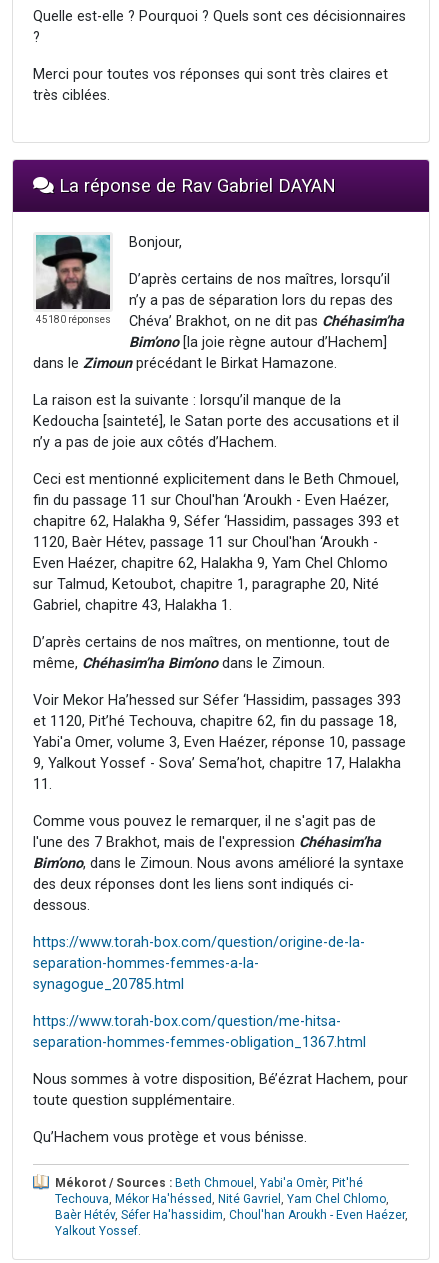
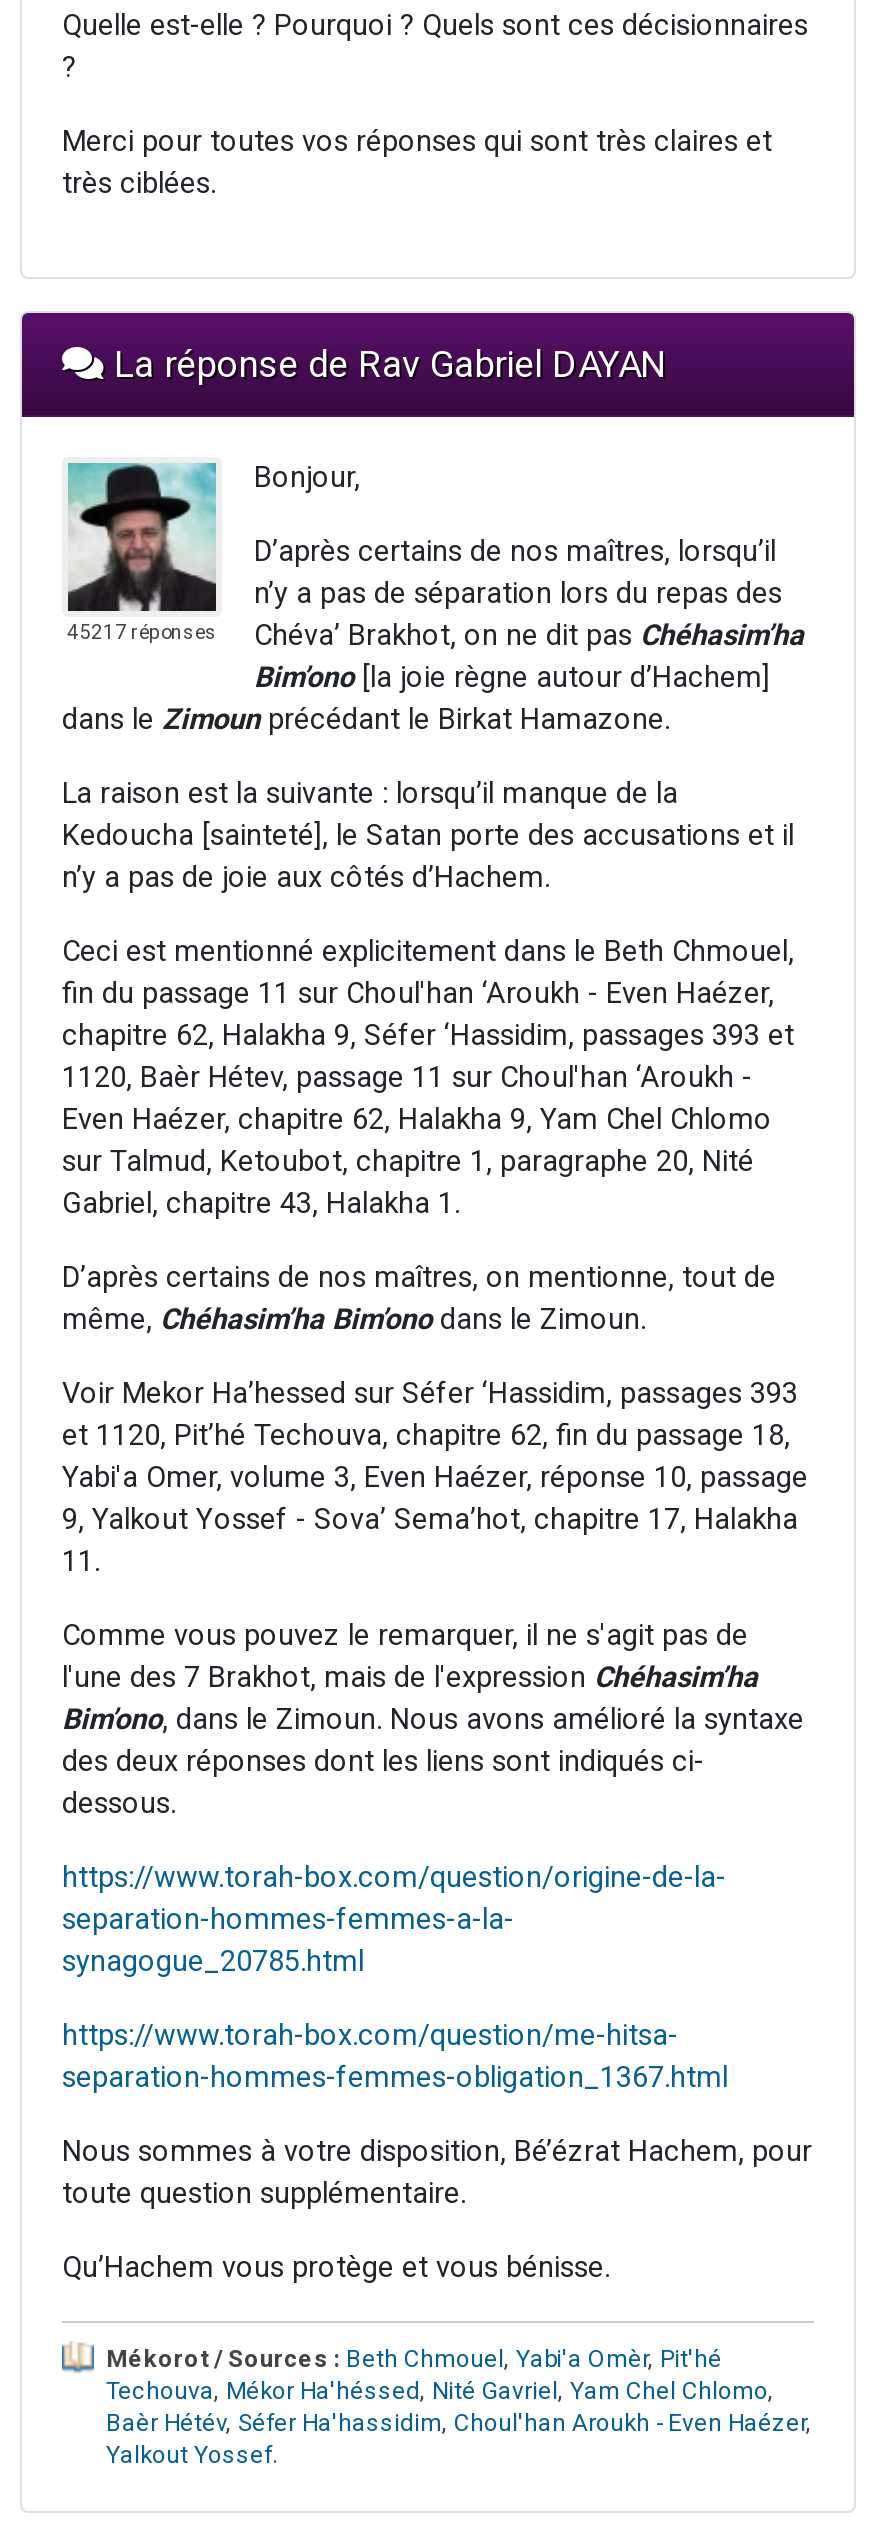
[35,313,404,330] 45180 réponses Chéva’ Brakhot, on ne dit pas Chéhasim’ha -> [67,620,804,654] 45217 réponses Chéva’ Brakhot, on ne dit pas Chéhasim’ha

